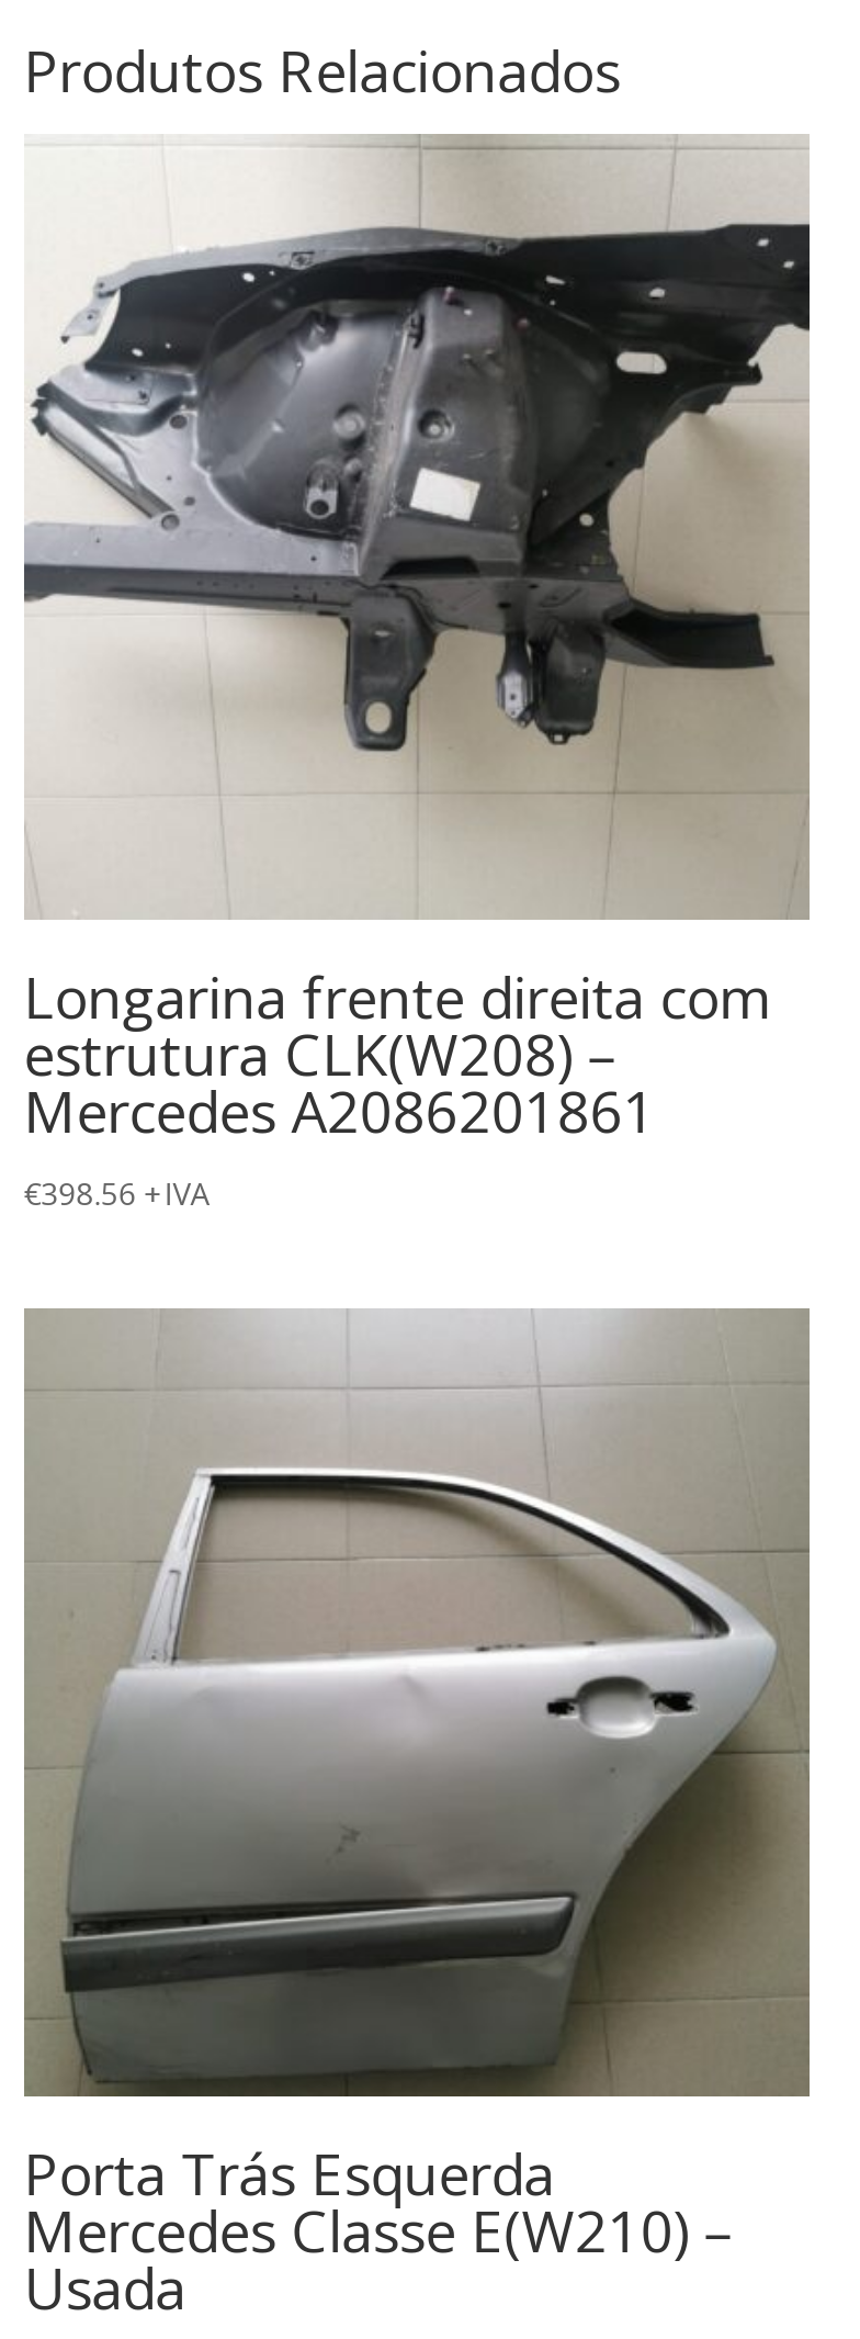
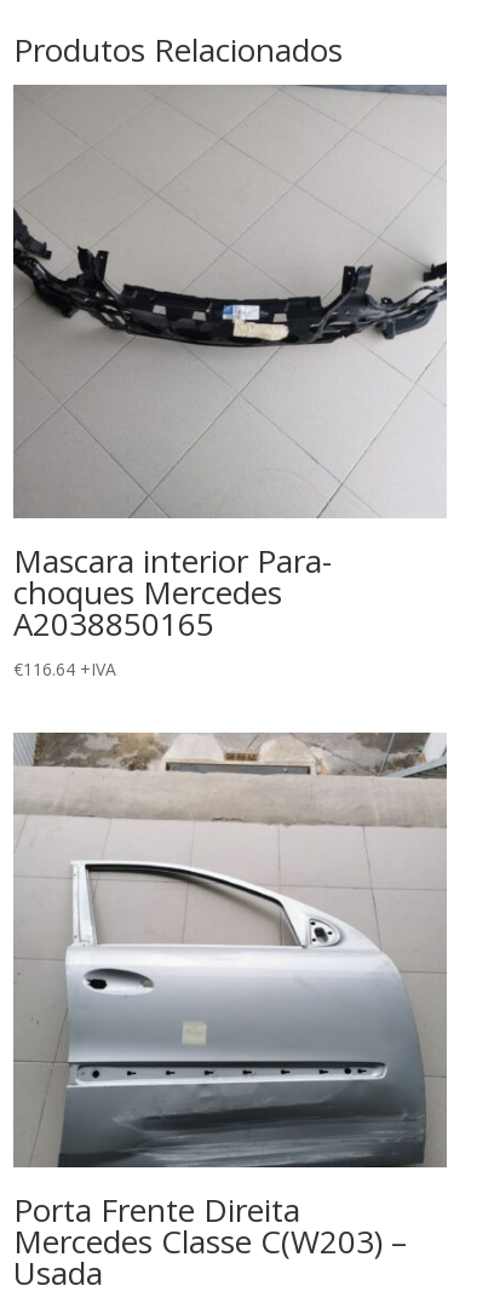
[24,136,812,1214] [image] | Longarina frente direita com | estrutura CLK(W208) – | Mercedes A2086201861 | €398.56 +IVA -> [12,85,447,681] [image] | Mascara interior Para- | choques Mercedes | A2038850165 | €116.64 +IVA
[24,1308,810,2269] [image] | Porta Trás Esquerda | Mercedes Classe E(W210) – -> [13,733,447,1263] [image] | Porta Frente Direita | Mercedes Classe C(W203) –

